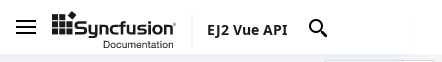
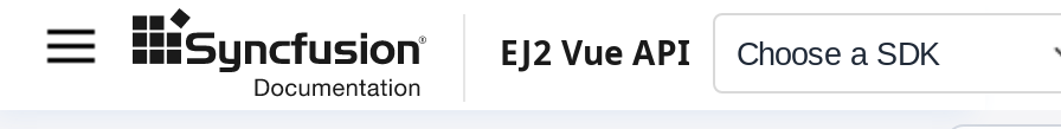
none -> [737,36,940,71] Choose a SDK

